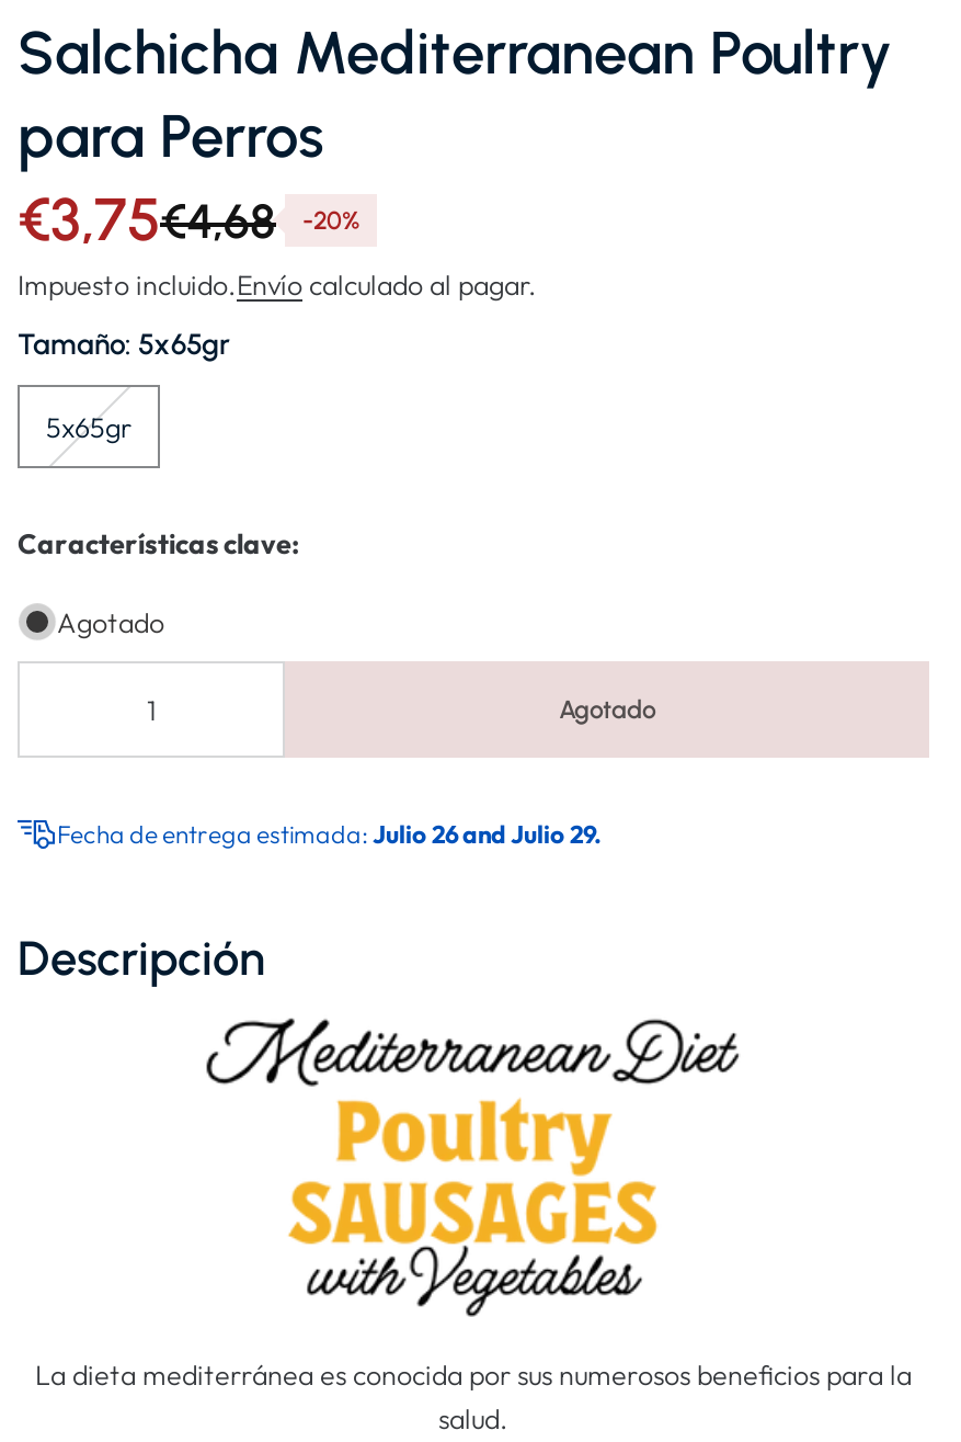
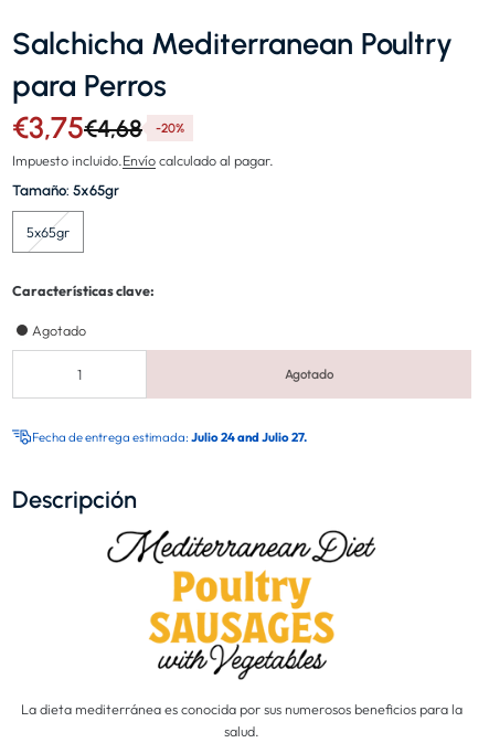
[57,819,600,850] Fecha de entrega estimada: Julio 26 and Julio 29. -> [32,429,307,445] Fecha de entrega estimada: Julio 24 and Julio 27.

